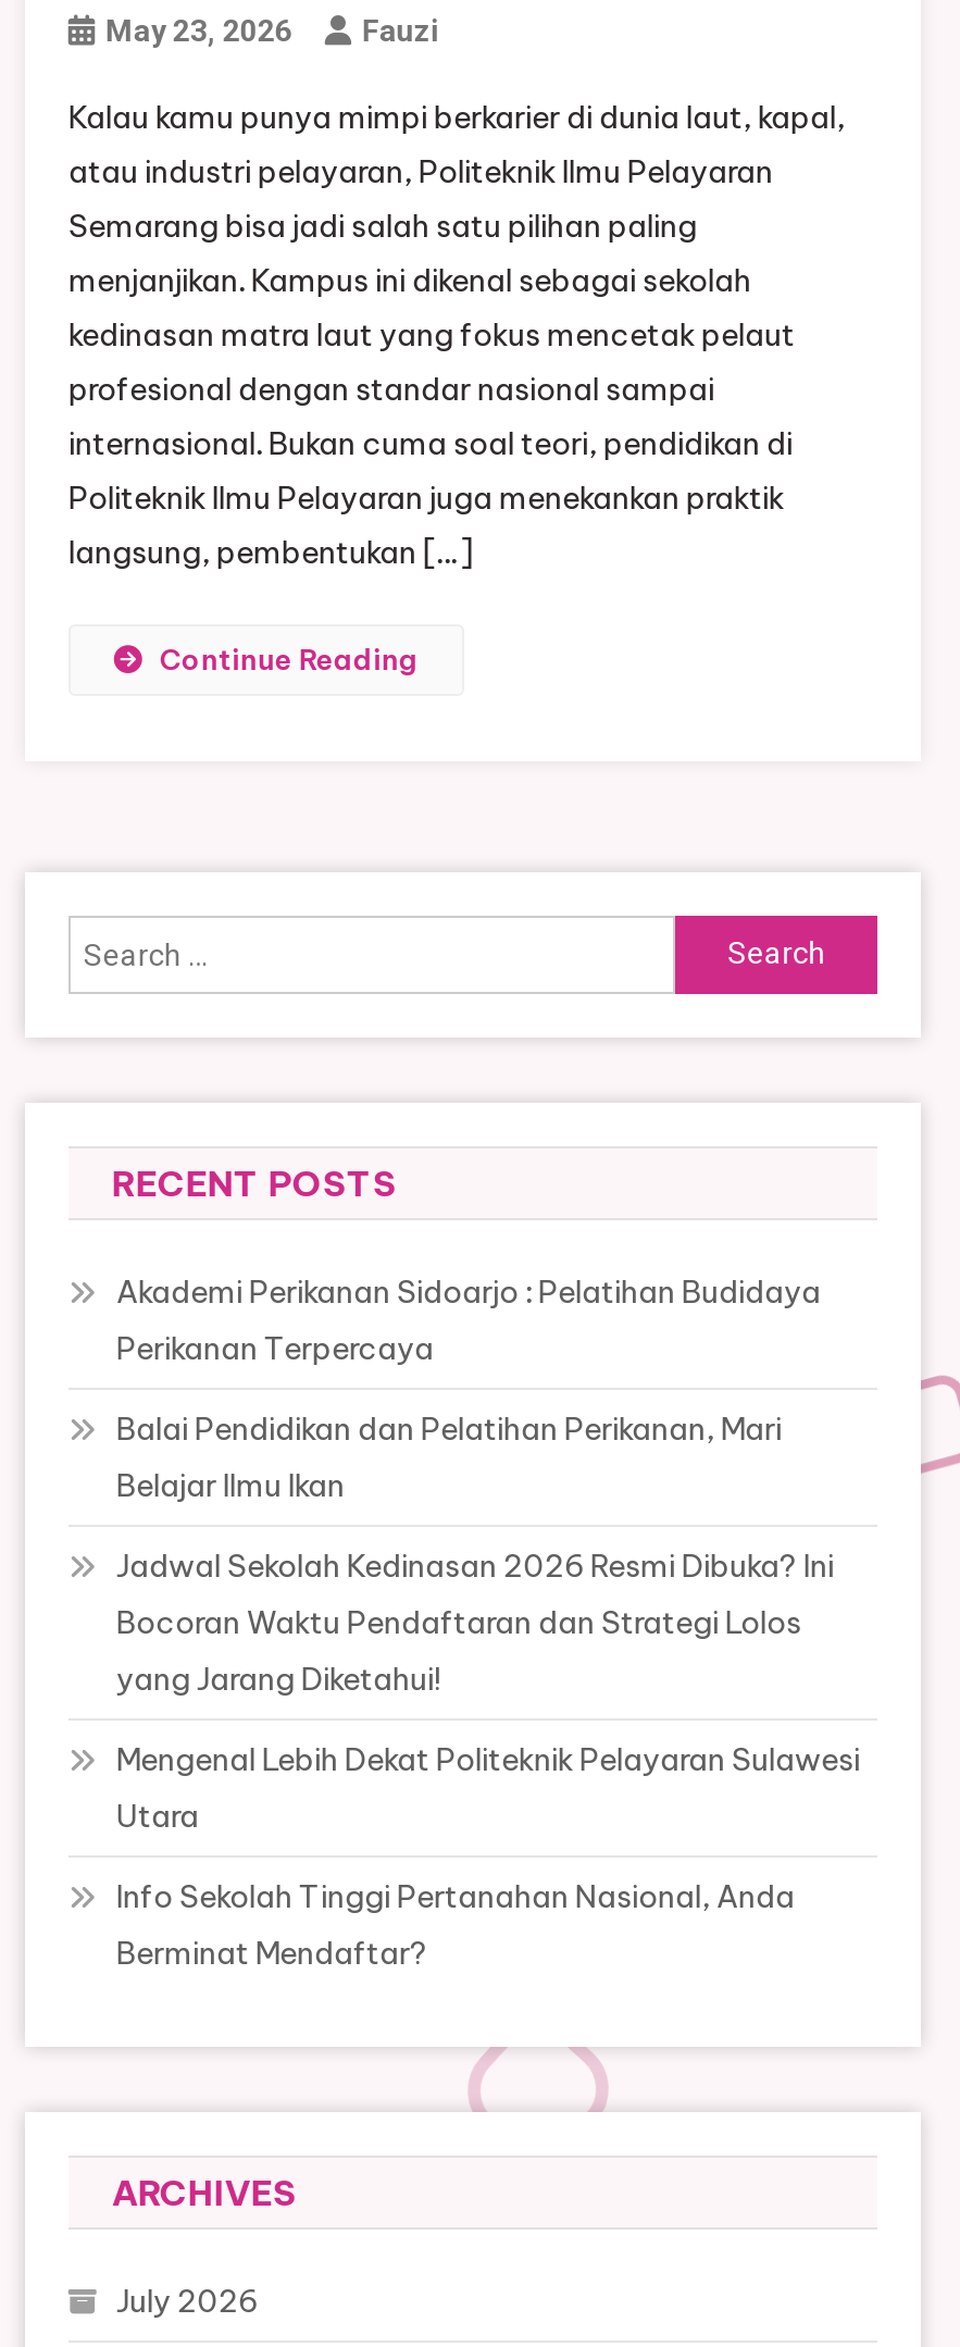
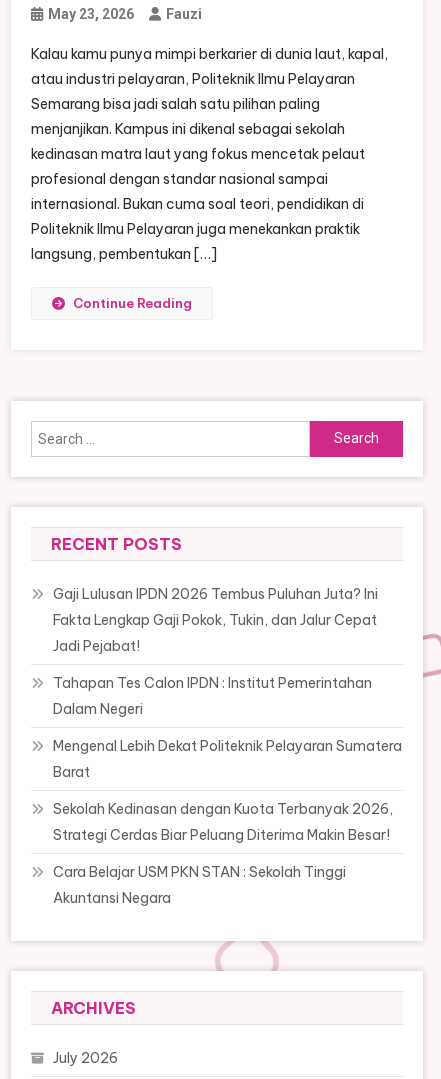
[116,1272,821,1368] Akademi Perikanan Sidoarjo : Pelatihan Budidaya | Perikanan Terpercaya -> [53,585,378,655] Gaji Lulusan IPDN 2026 Tembus Puluhan Juta? Ini | Fakta Lengkap Gaji Pokok, Tukin, dan Jalur Cepat | Jadi Pejabat!
[116,1409,781,1505] Balai Pendidikan dan Pelatihan Perikanan, Mari | Belajar Ilmu Ikan -> [53,674,372,718] Tahapan Tes Calon IPDN : Institut Pemerintahan | Dalam Negeri
[116,1546,834,1699] Jadwal Sekolah Kedinasan 2026 Resmi Dibuka? Ini | Bocoran Waktu Pendaftaran dan Strategi Lolos | yang Jarang Diketahui! -> [53,737,402,781] Mengenal Lebih Dekat Politeknik Pelayaran Sumatera | Barat
[116,1740,860,1836] Mengenal Lebih Dekat Politeknik Pelayaran Sulawesi | Utara -> [53,800,393,844] Sekolah Kedinasan dengan Kuota Terbanyak 2026, | Strategi Cerdas Biar Peluang Diterima Makin Besar!
[116,1877,795,1973] Info Sekolah Tinggi Pertanahan Nasional, Anda | Berminat Mendaftar? -> [53,863,346,907] Cara Belajar USM PKN STAN : Sekolah Tinggi | Akuntansi Negara

